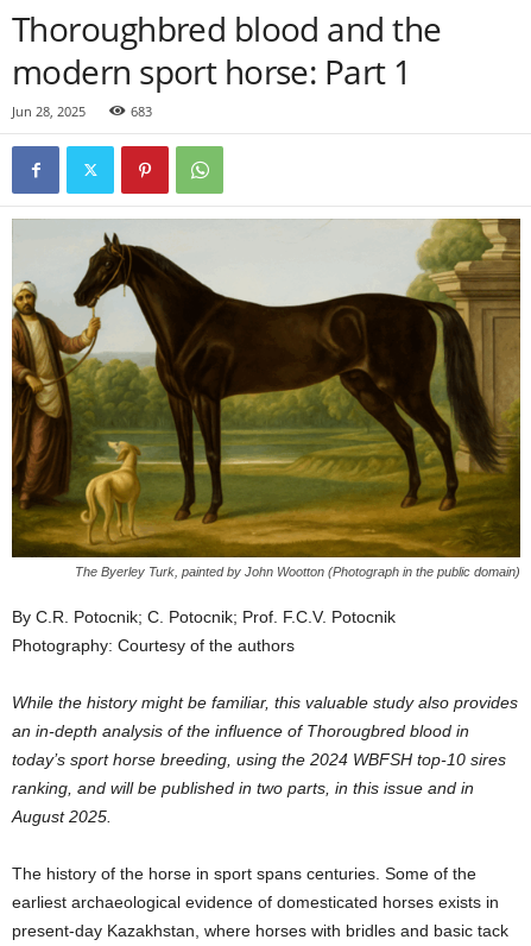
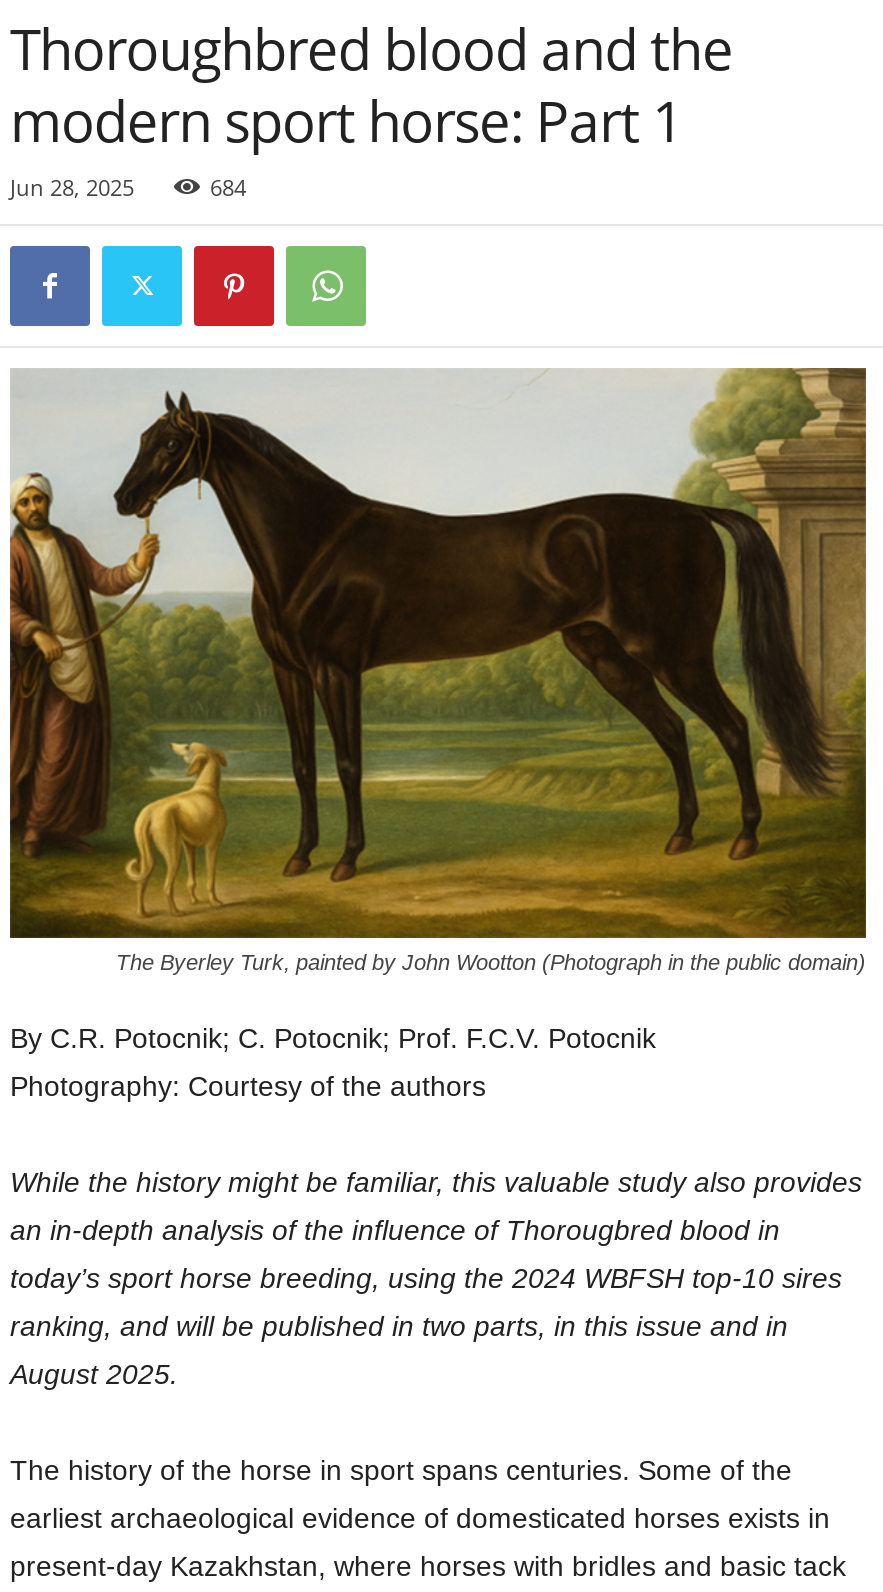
[131,102,152,120] 683 -> [210,172,246,202] 684

